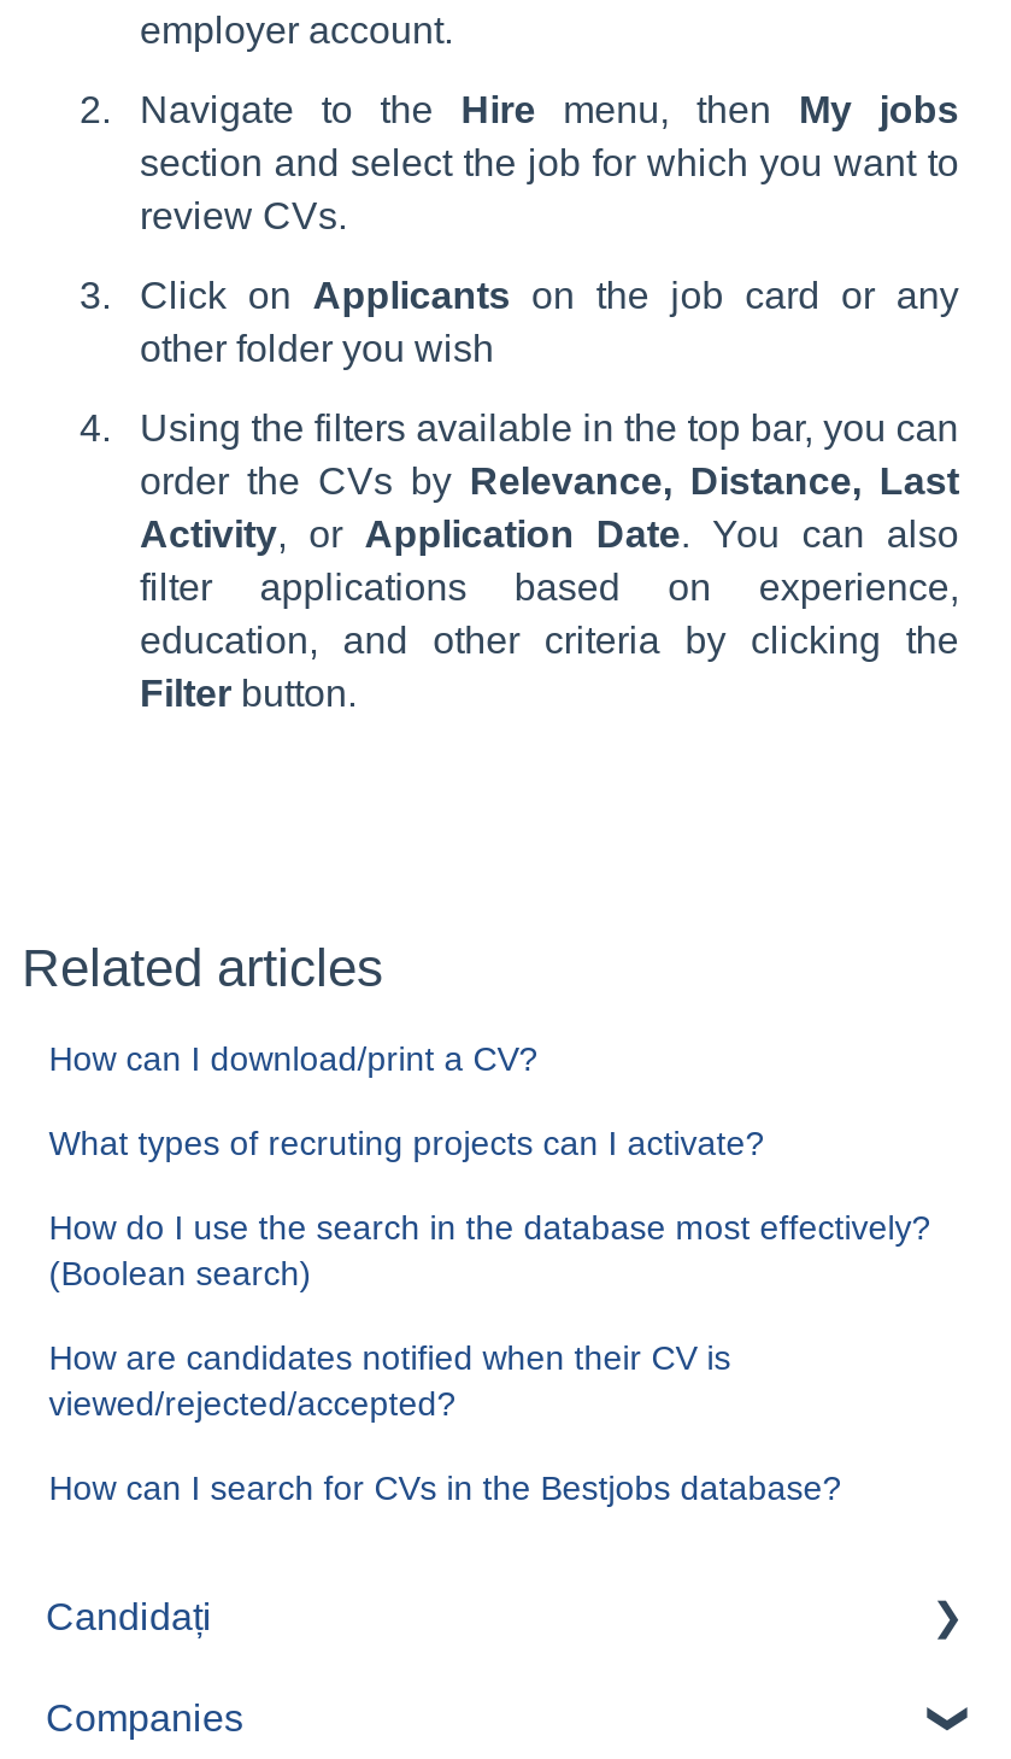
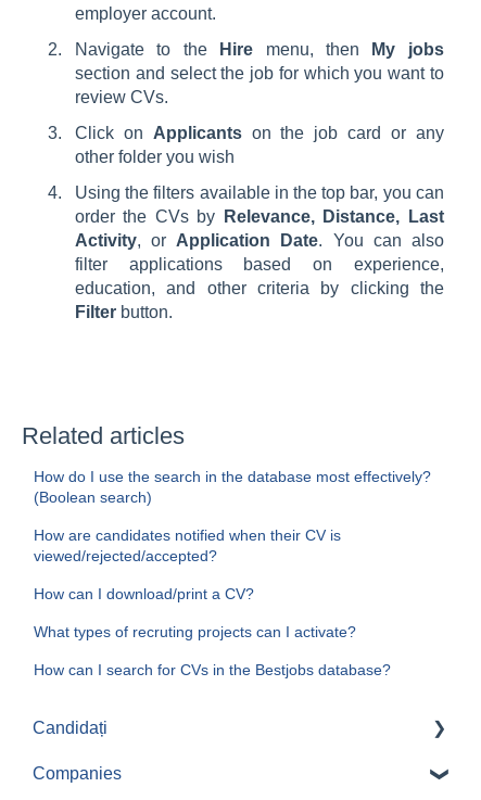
moved [49,1040,764,1163] -> [34,585,356,641]: How can I download/print a CV? | What types of recruting projects can I activate?
moved [49,1209,931,1423] -> [34,468,431,565]: How do I use the search in the database most effectively? | (Boolean search) | How are candidates notified when their CV is | viewed/rejected/accepted?

